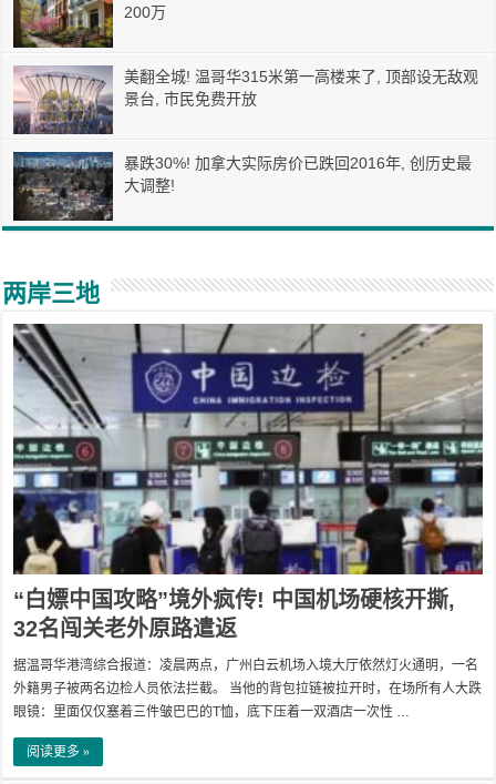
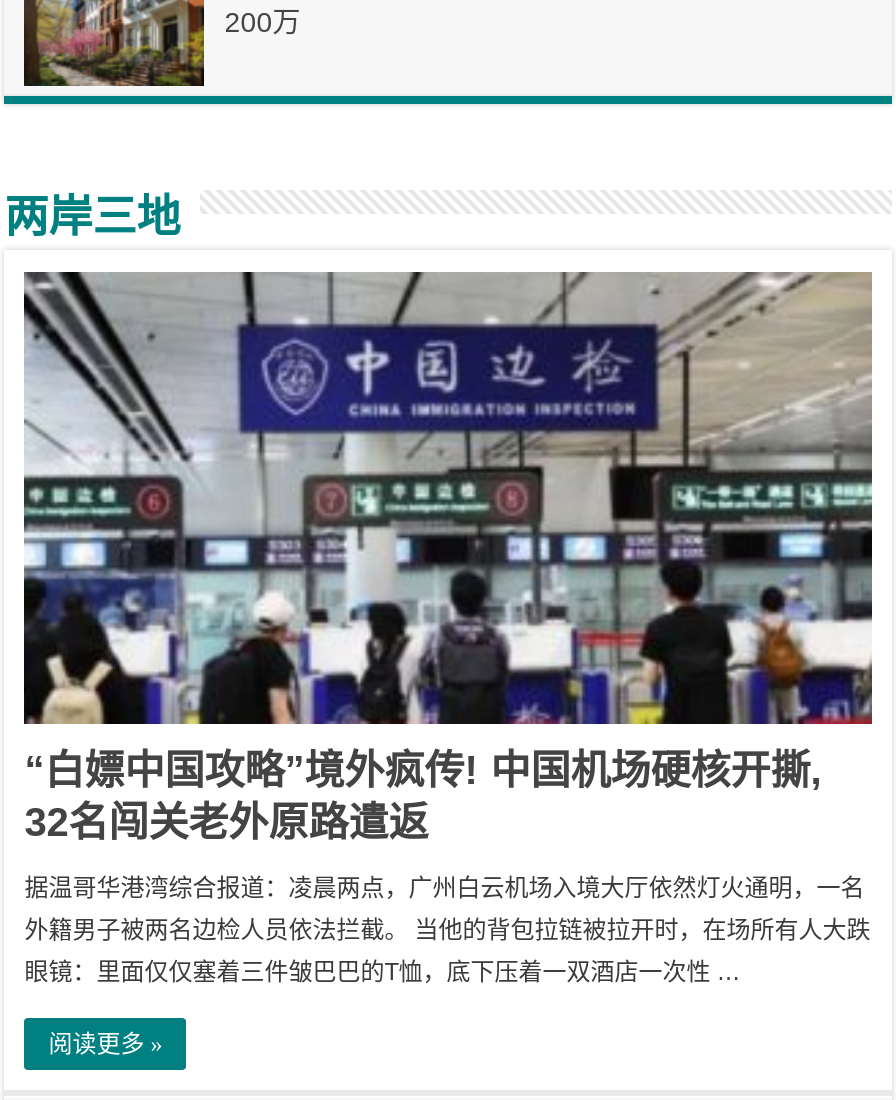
[13,53,479,135] [image] | 美翻全城! 温哥华315米第一高楼来了, 顶部设无敌观 | 景台, 市民免费开放 -> none
[13,152,472,221] [image] | 暴跌30%! 加拿大实际房价已跌回2016年, 创历史最 | 大调整! -> none

